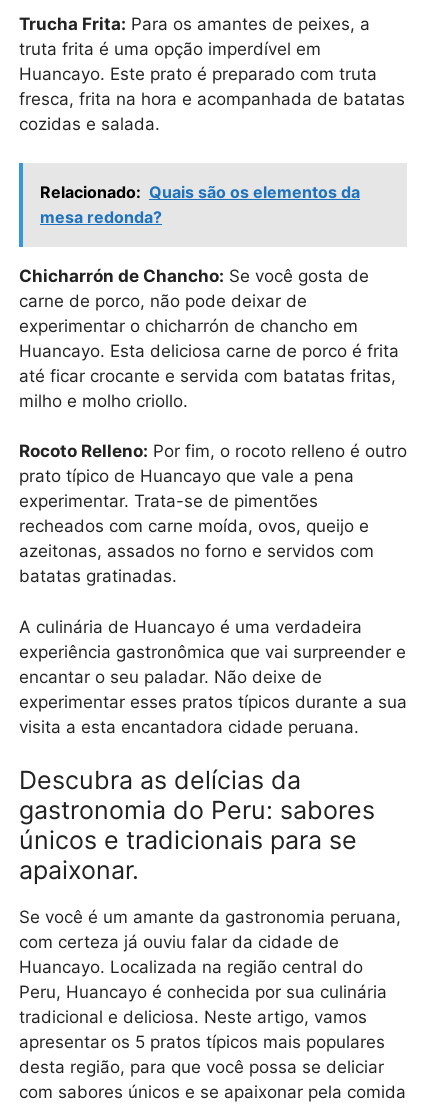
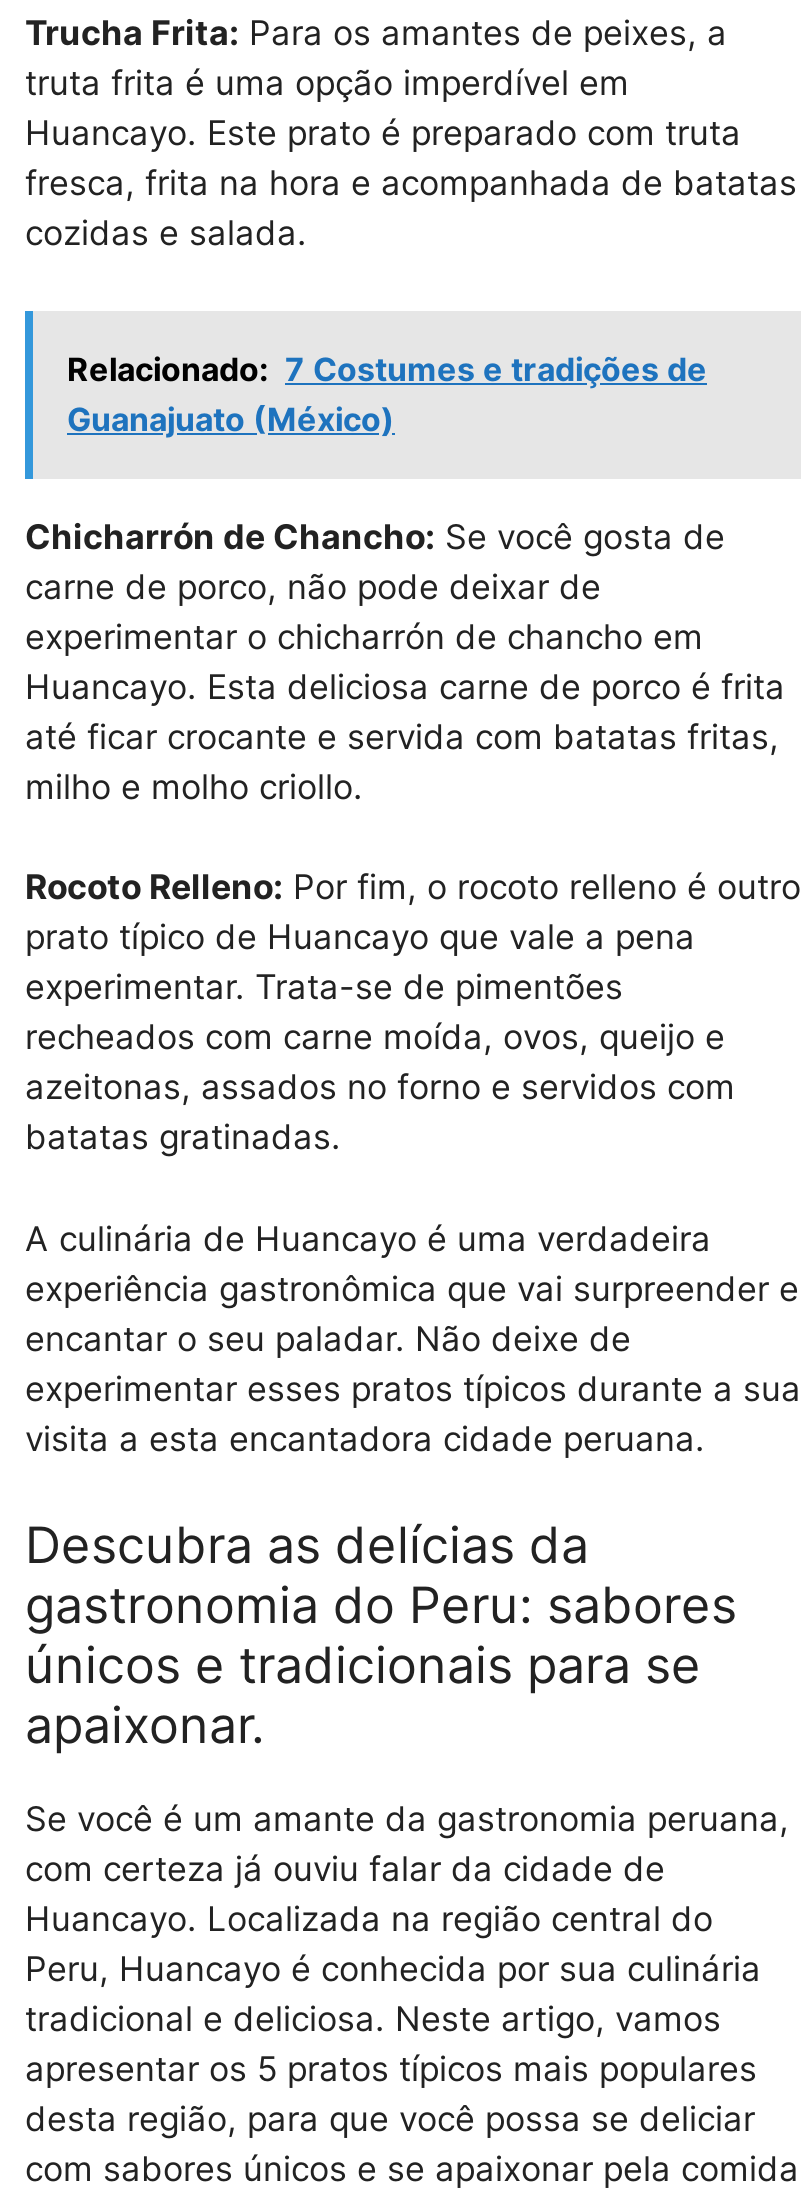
[40,181,360,226] Relacionado: Quais são os elementos da | mesa redonda? -> [67,348,707,438] Relacionado: 7 Costumes e tradições de | Guanajuato (México)

